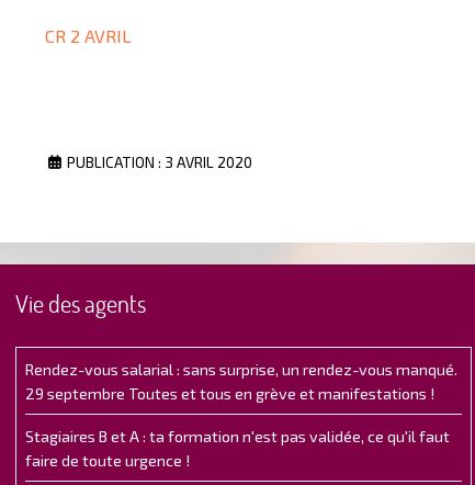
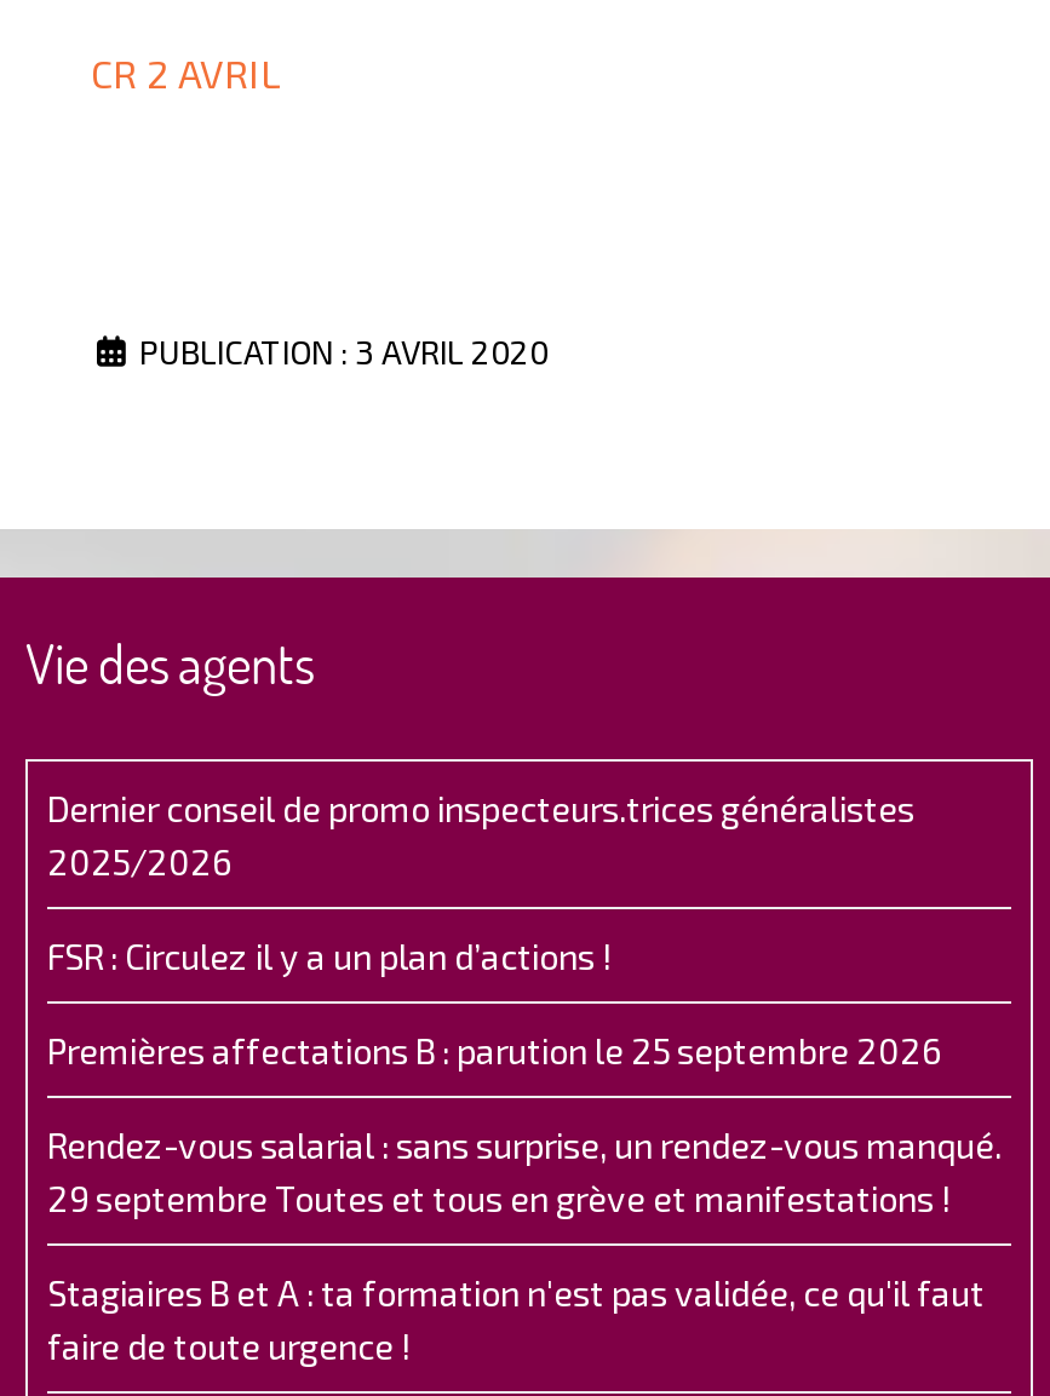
none -> [47,788,941,1072] Dernier conseil de promo inspecteurs.trices généralistes | 2025/2026 | FSR : Circulez il y a un plan d’actions ! | Premières affectations B : parution le 25 septembre 2026

